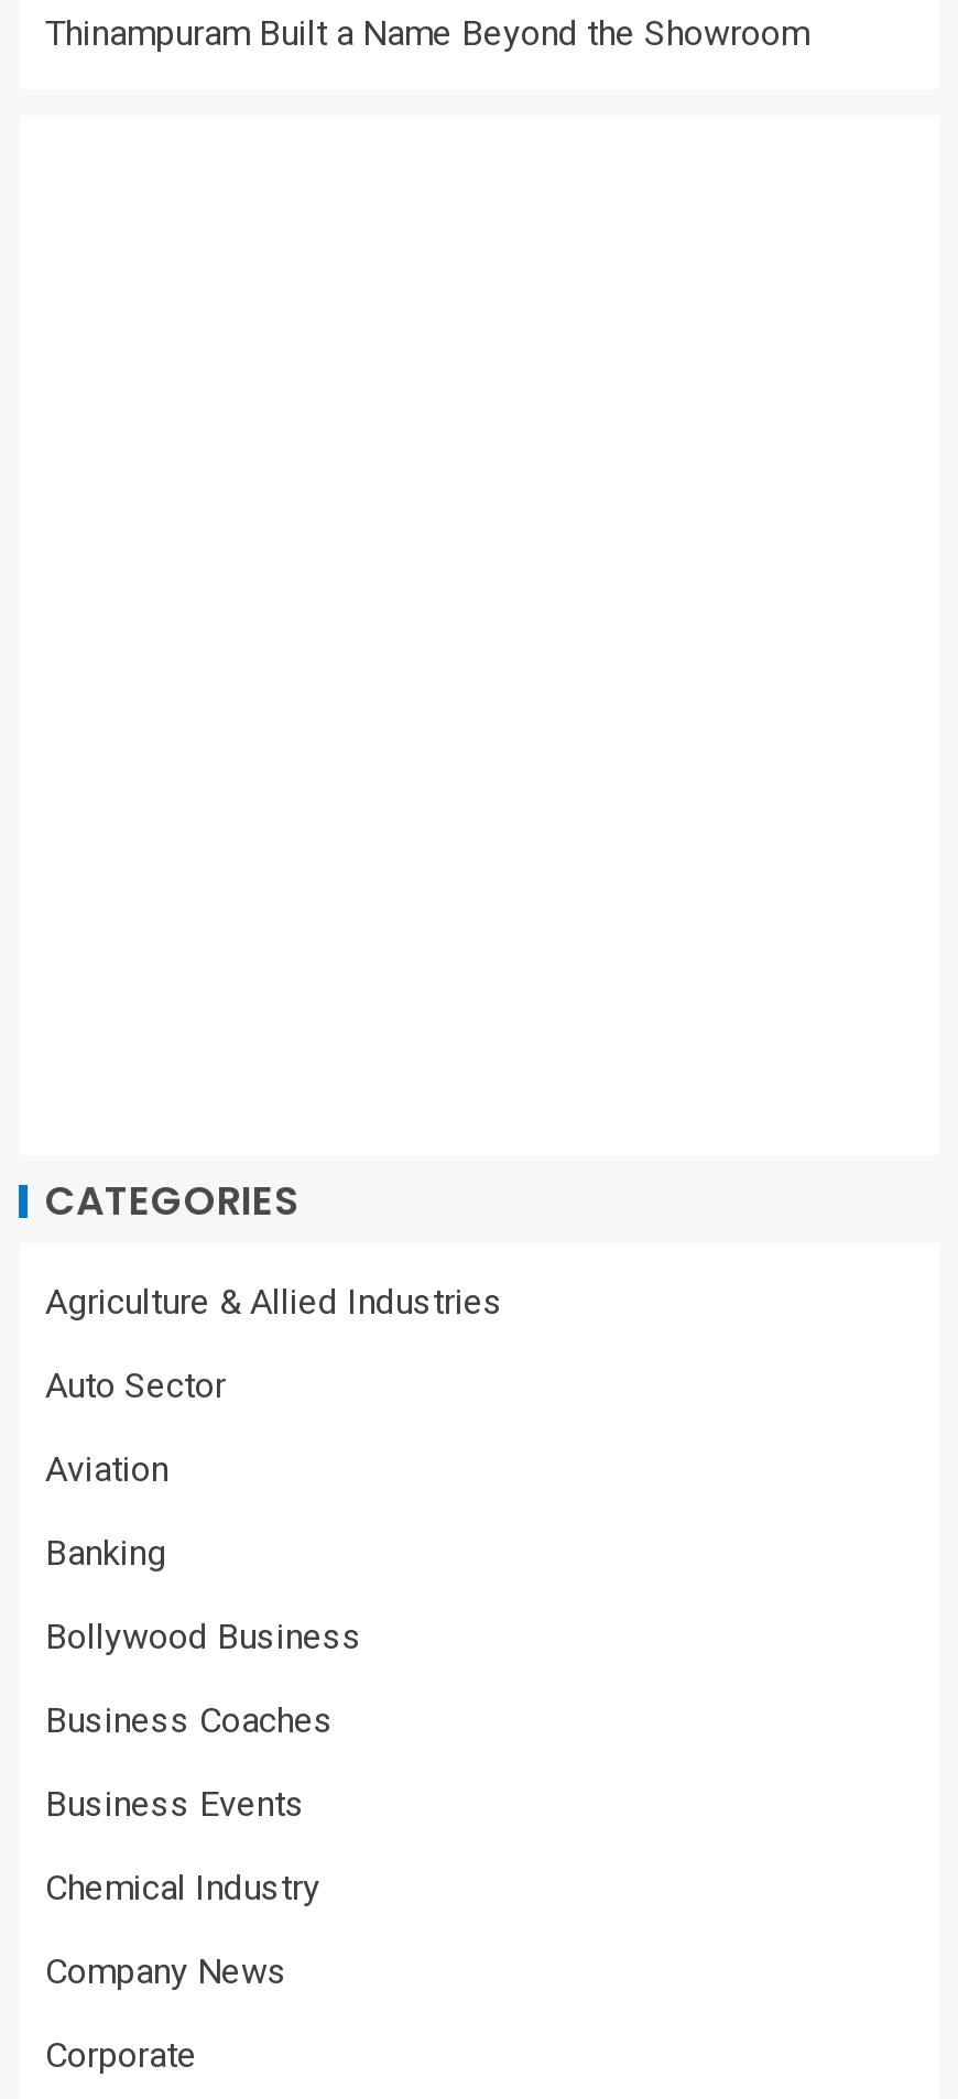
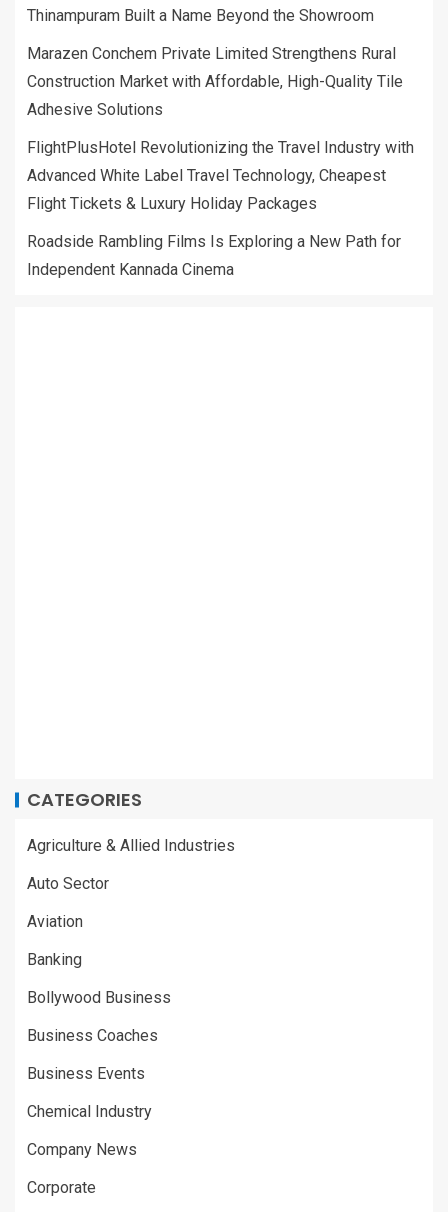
none -> [27,44,414,279] Marazen Conchem Private Limited Strengthens Rural | Construction Market with Affordable, High-Quality Tile | Adhesive Solutions | FlightPlusHotel Revolutionizing the Travel Industry with | Advanced White Label Travel Technology, Cheapest | Flight Tickets & Luxury Holiday Packages | Roadside Rambling Films Is Exploring a New Path for | Independent Kannada Cinema

